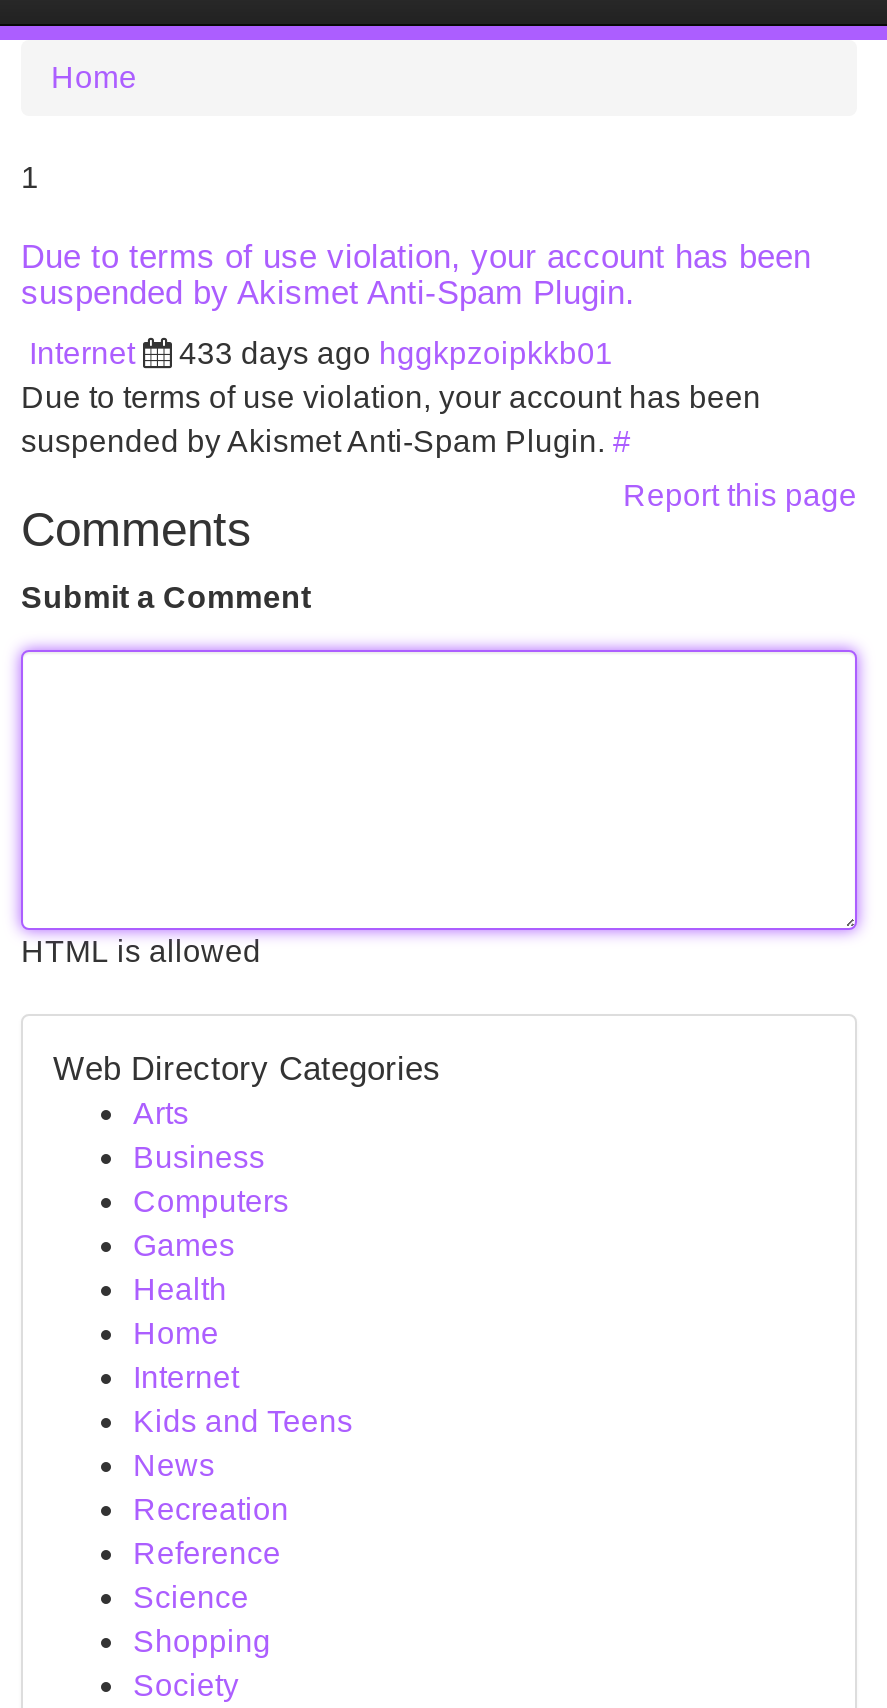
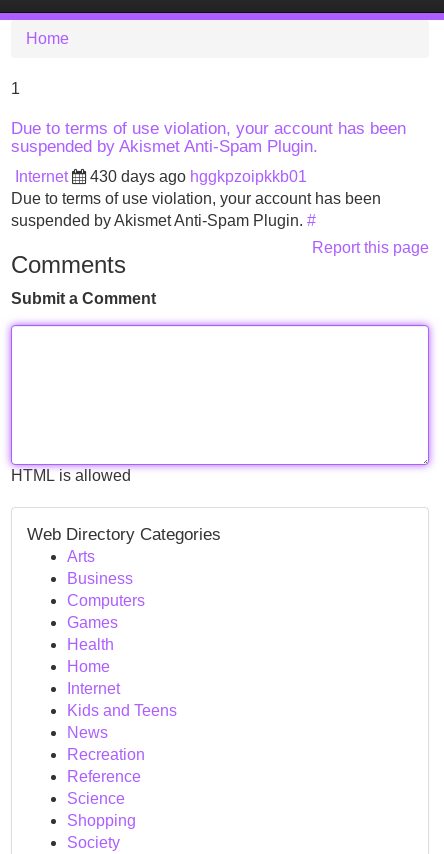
[179,336,613,370] 433 days ago hggkpzoipkkb01 -> [90,168,307,185] 430 days ago hggkpzoipkkb01

